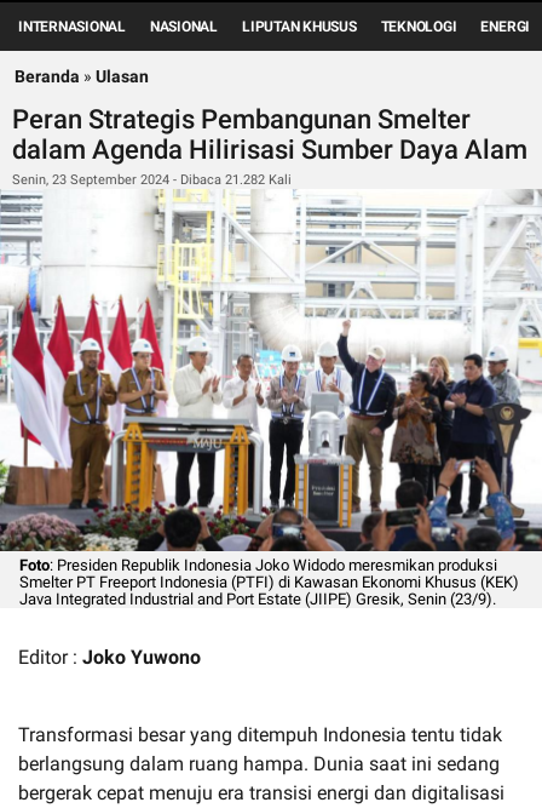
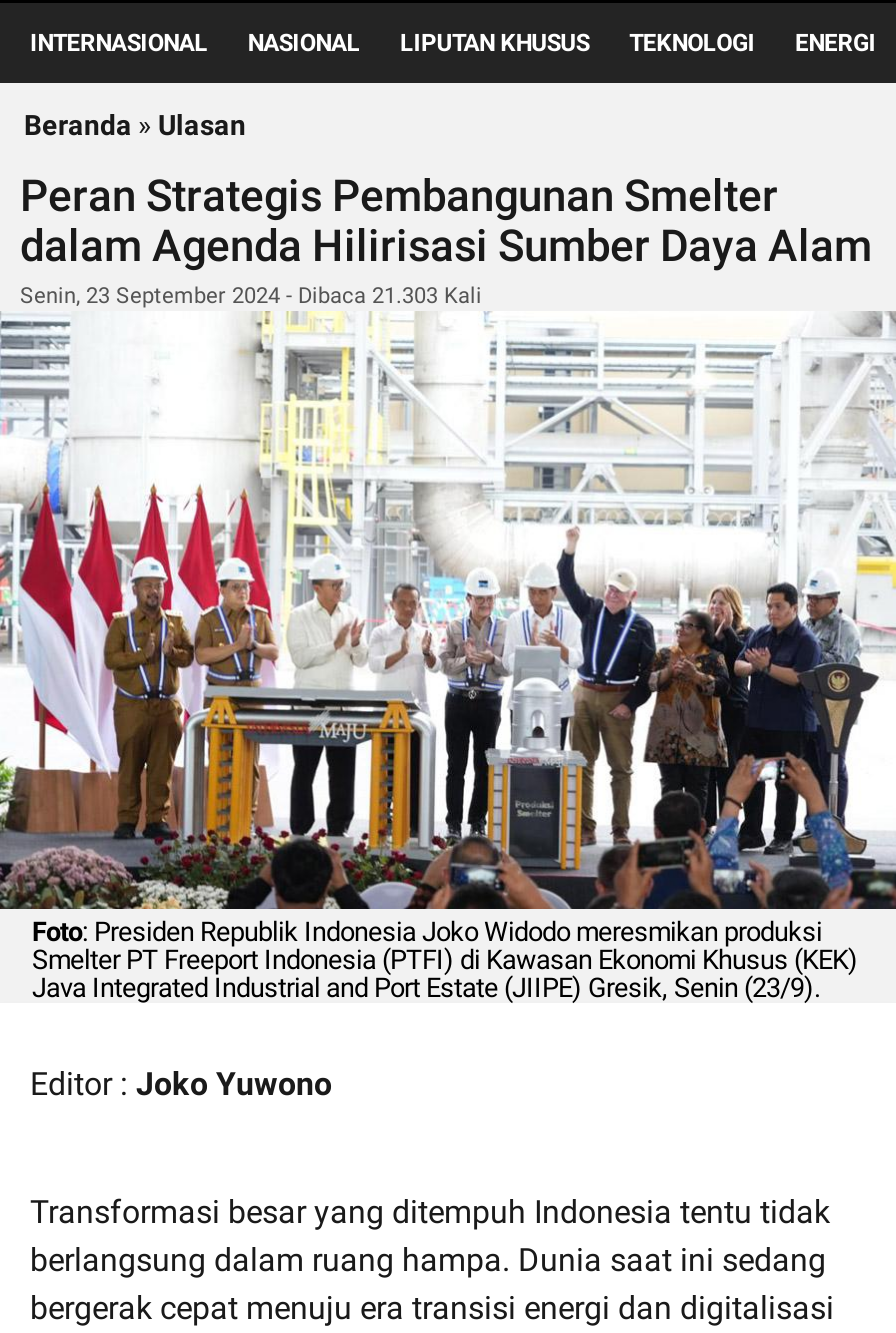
[12,172,292,188] Senin, 23 September 2024 - Dibaca 21.282 Kali -> [20,283,482,309] Senin, 23 September 2024 - Dibaca 21.303 Kali

